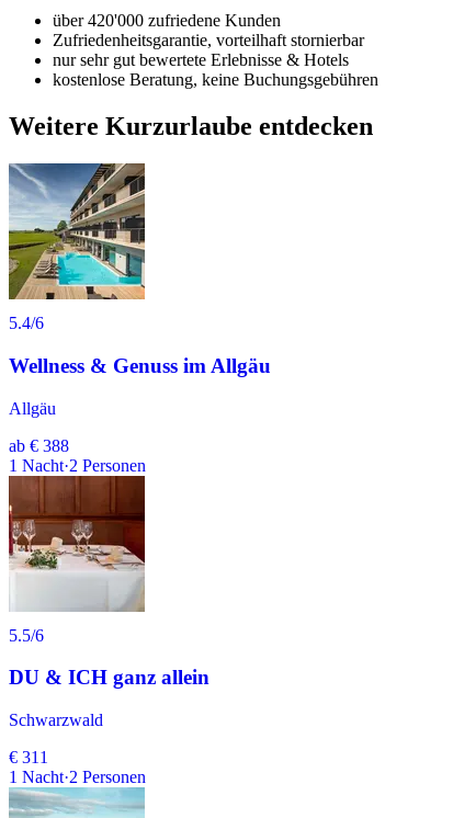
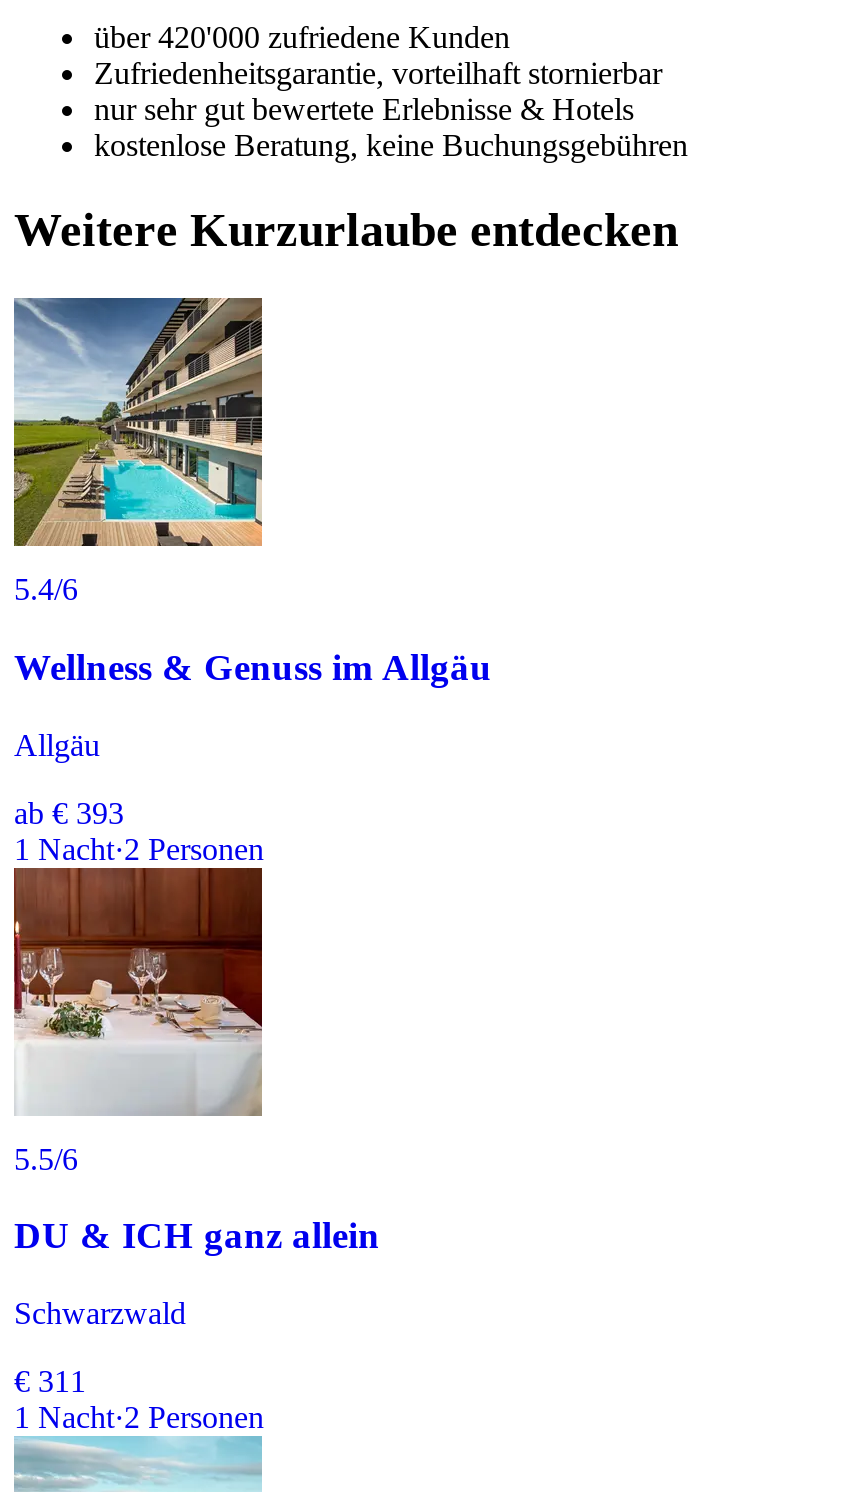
[9,436,69,455] ab € 388 -> [14,795,124,829] ab € 393

